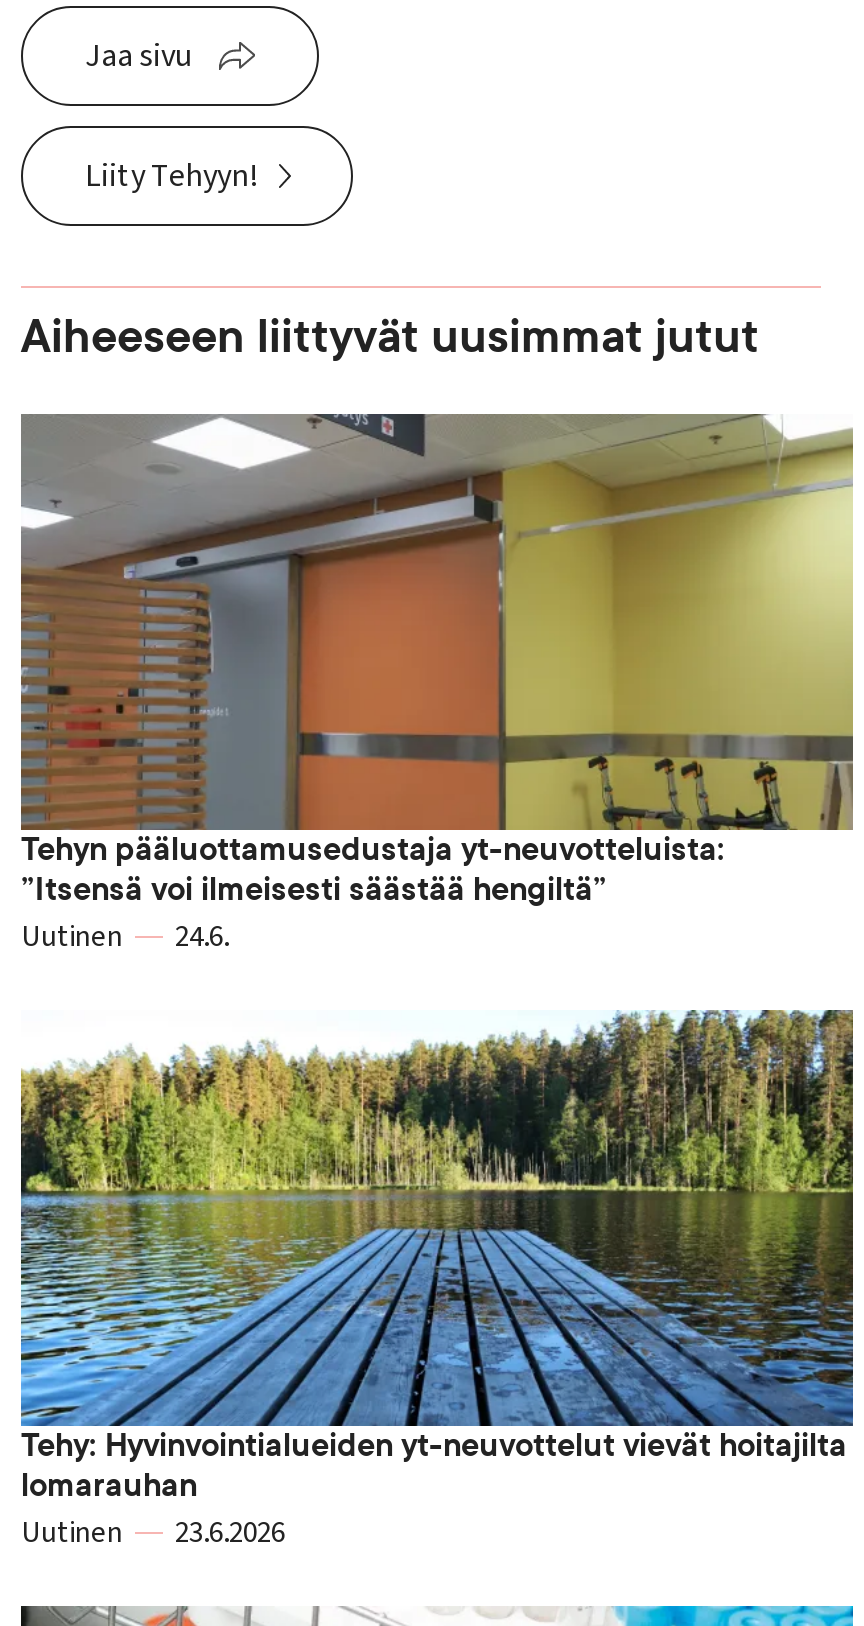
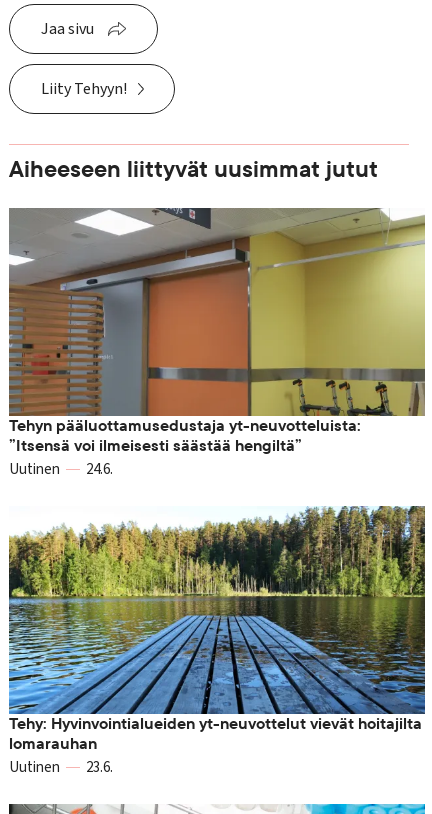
[21,1511,285,1553] Uutinen 23.6.2026 -> [9,757,113,778] Uutinen 23.6.

